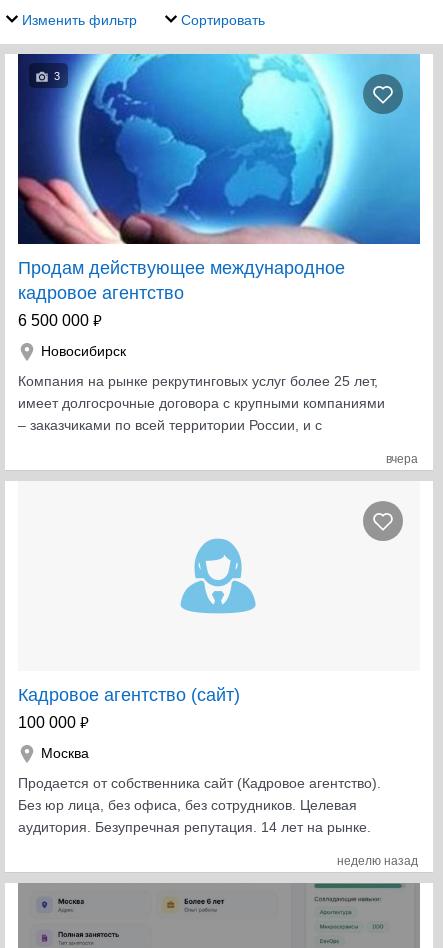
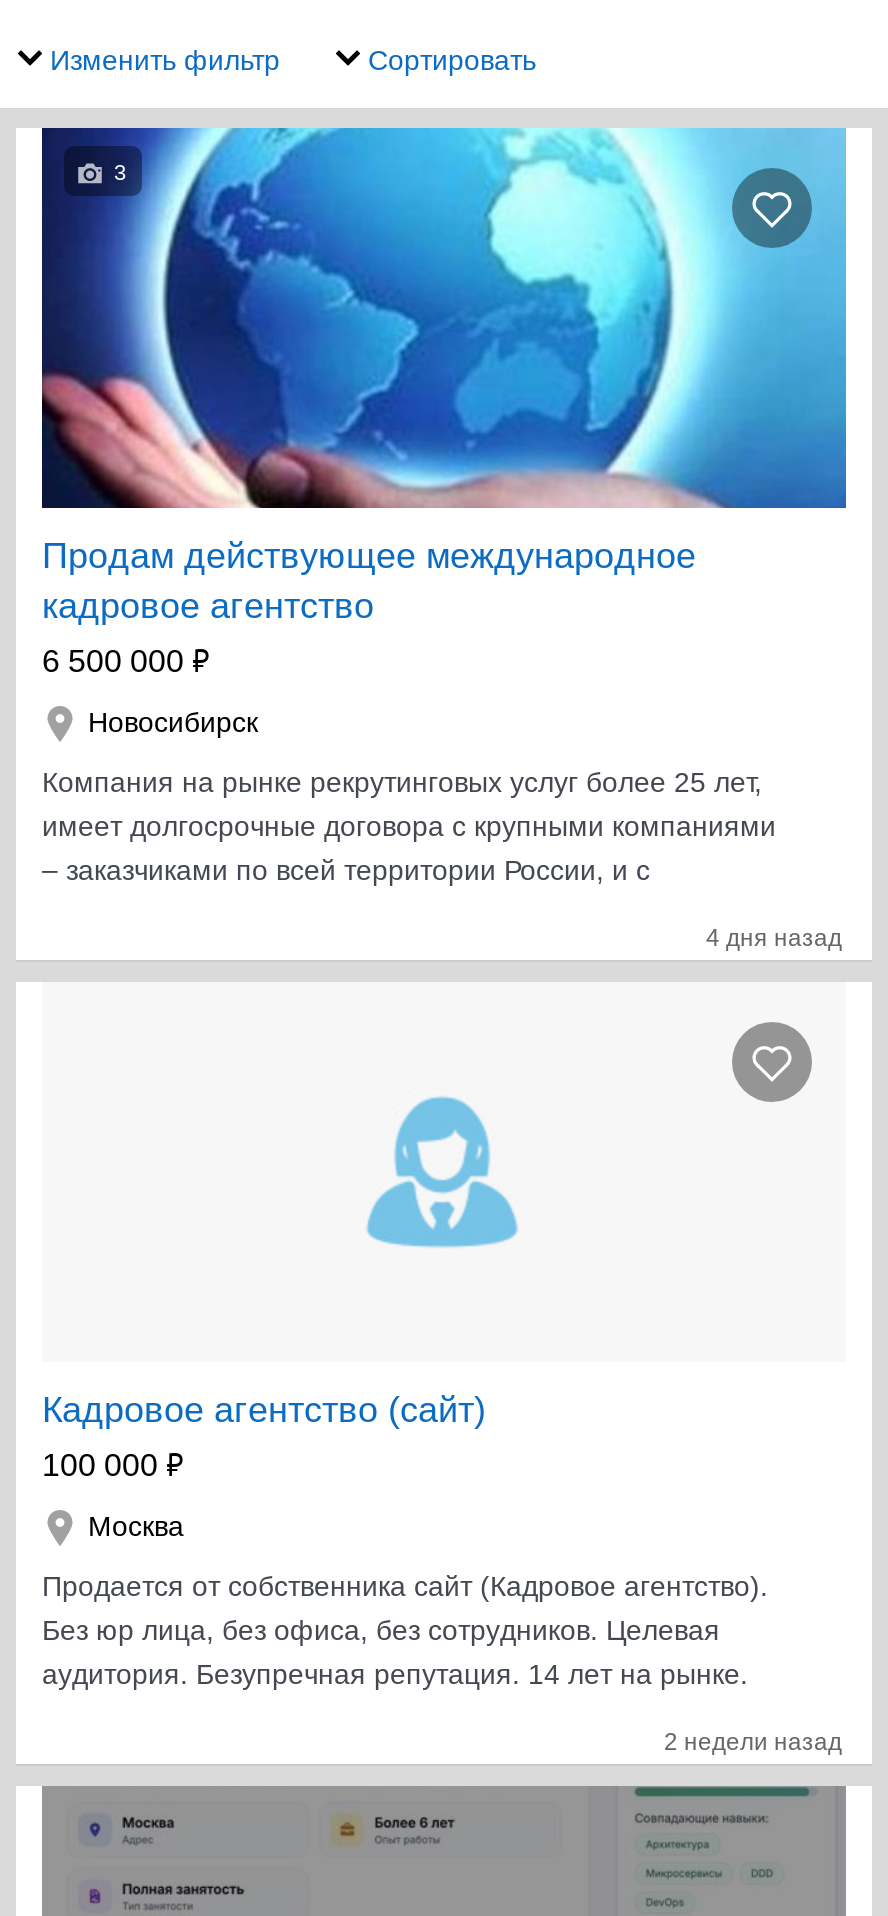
[386,452,418,466] вчера -> [706,924,842,952] 4 дня назад
[337,854,418,868] неделю назад -> [664,1728,842,1756] 2 недели назад

